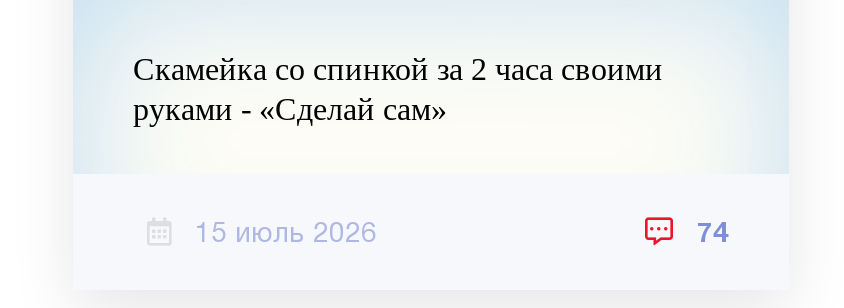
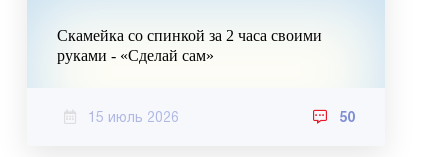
[697,223,729,249] 74 -> [339,112,355,125] 50

